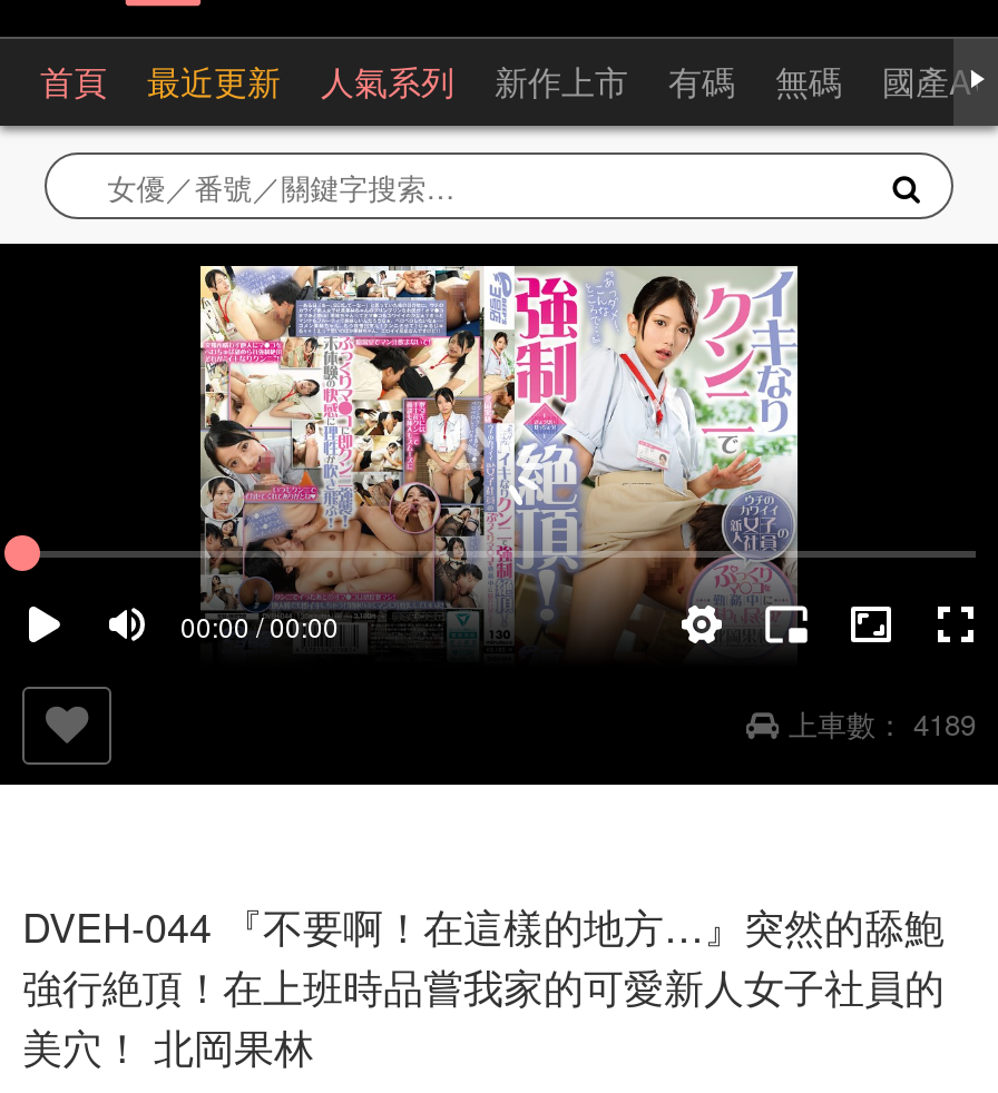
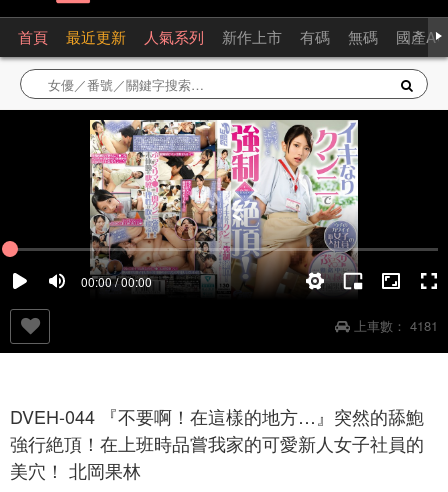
[789,702,976,745] 上車數： 4189 -> [354,316,438,335] 上車數： 4181

